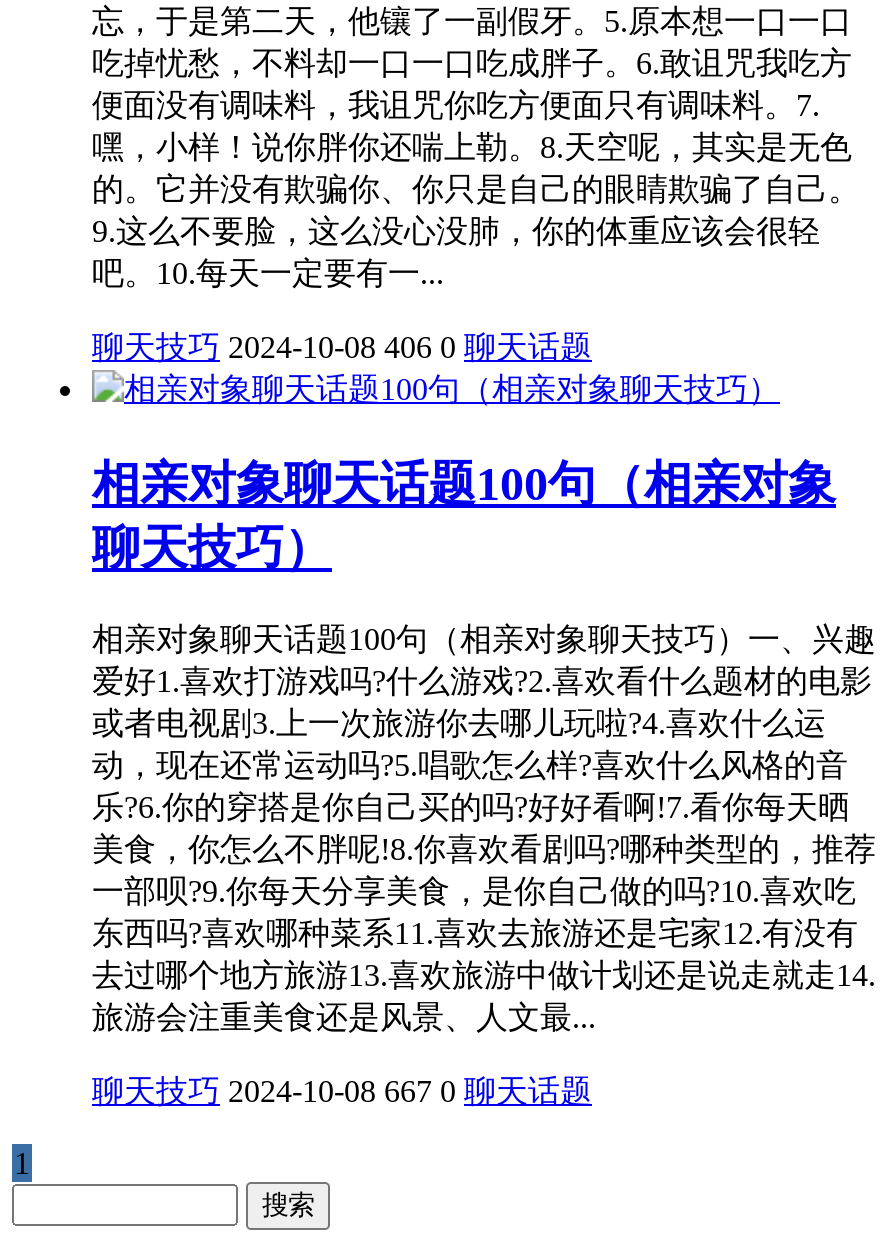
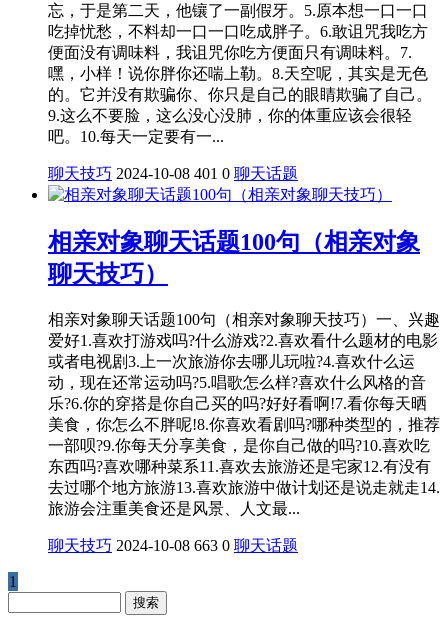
[92,330,592,364] 聊天技巧 2024-10-08 406 0 聊天话题 -> [48,165,298,182] 聊天技巧 2024-10-08 401 0 聊天话题
[92,1074,592,1108] 聊天技巧 2024-10-08 667 0 聊天话题 -> [48,537,298,554] 聊天技巧 2024-10-08 663 0 聊天话题

